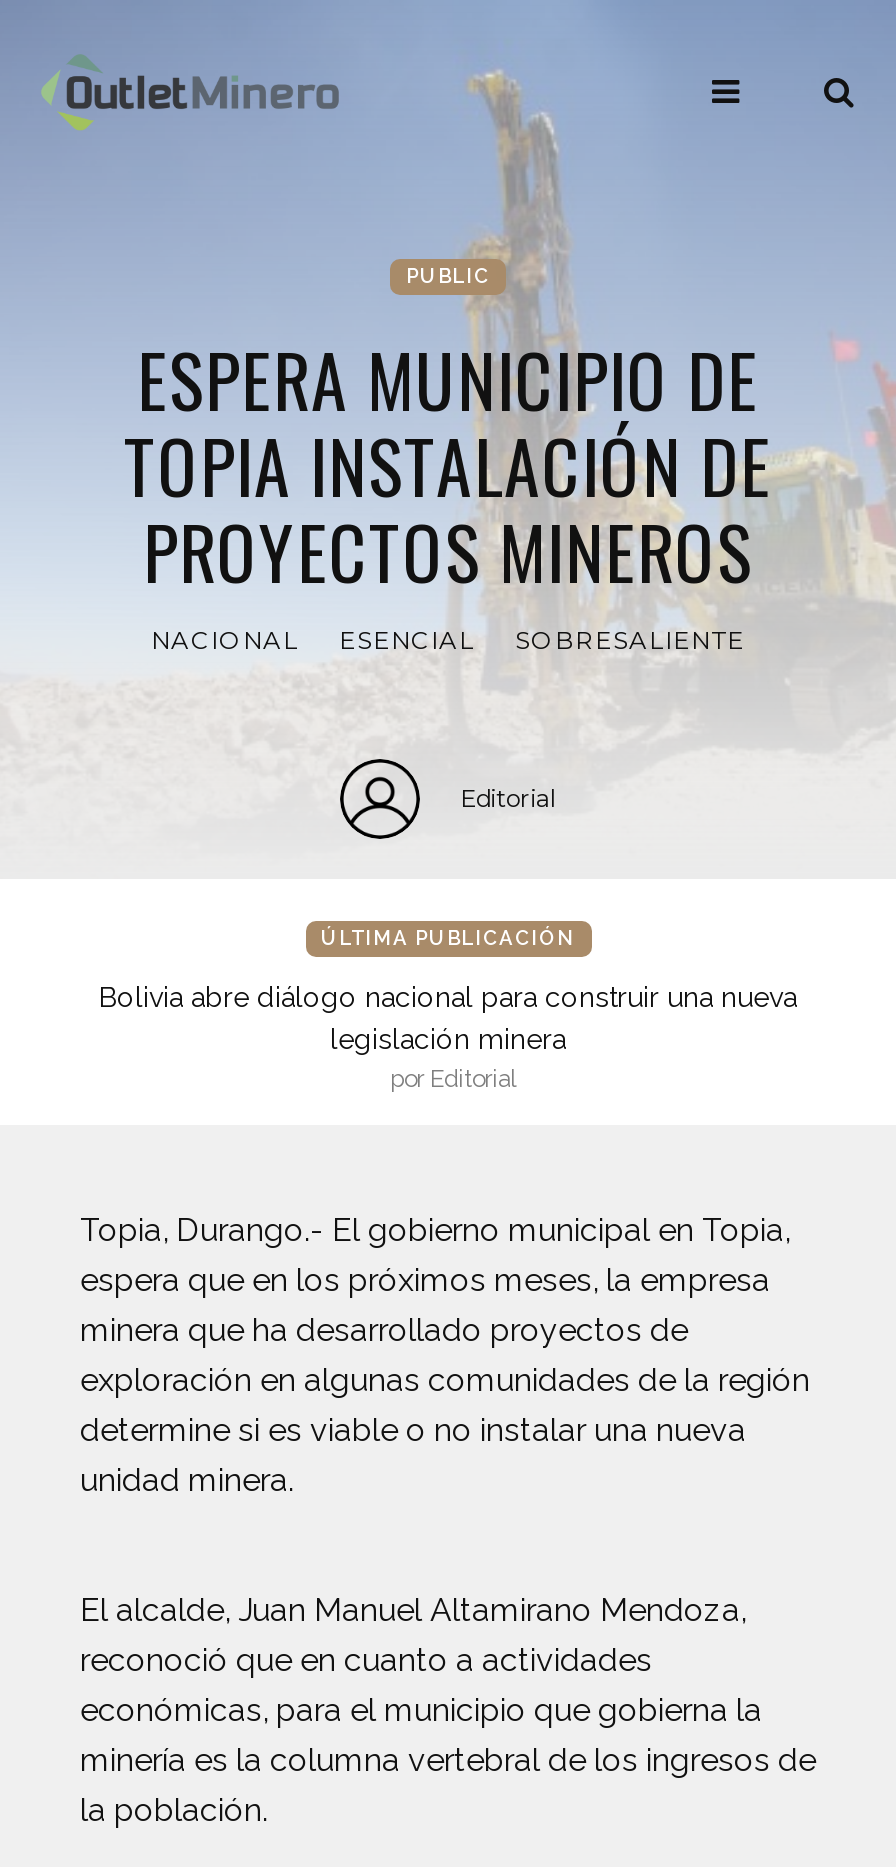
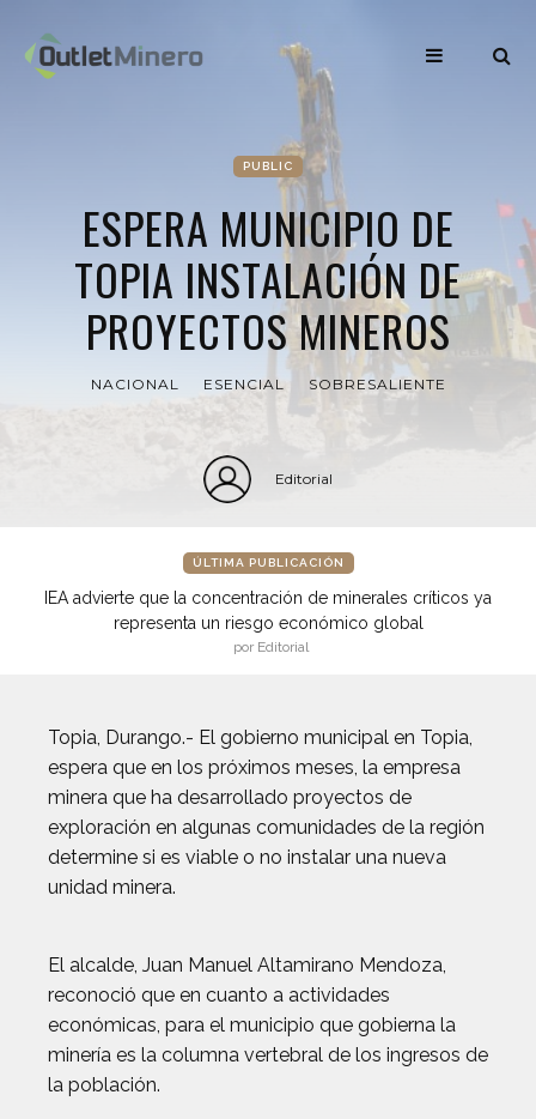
[99,981,797,1055] Bolivia abre diálogo nacional para construir una nueva | legislación minera -> [44,588,492,633] IEA advierte que la concentración de minerales críticos ya | representa un riesgo económico global

